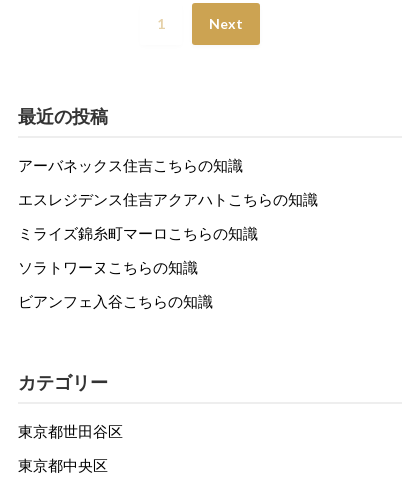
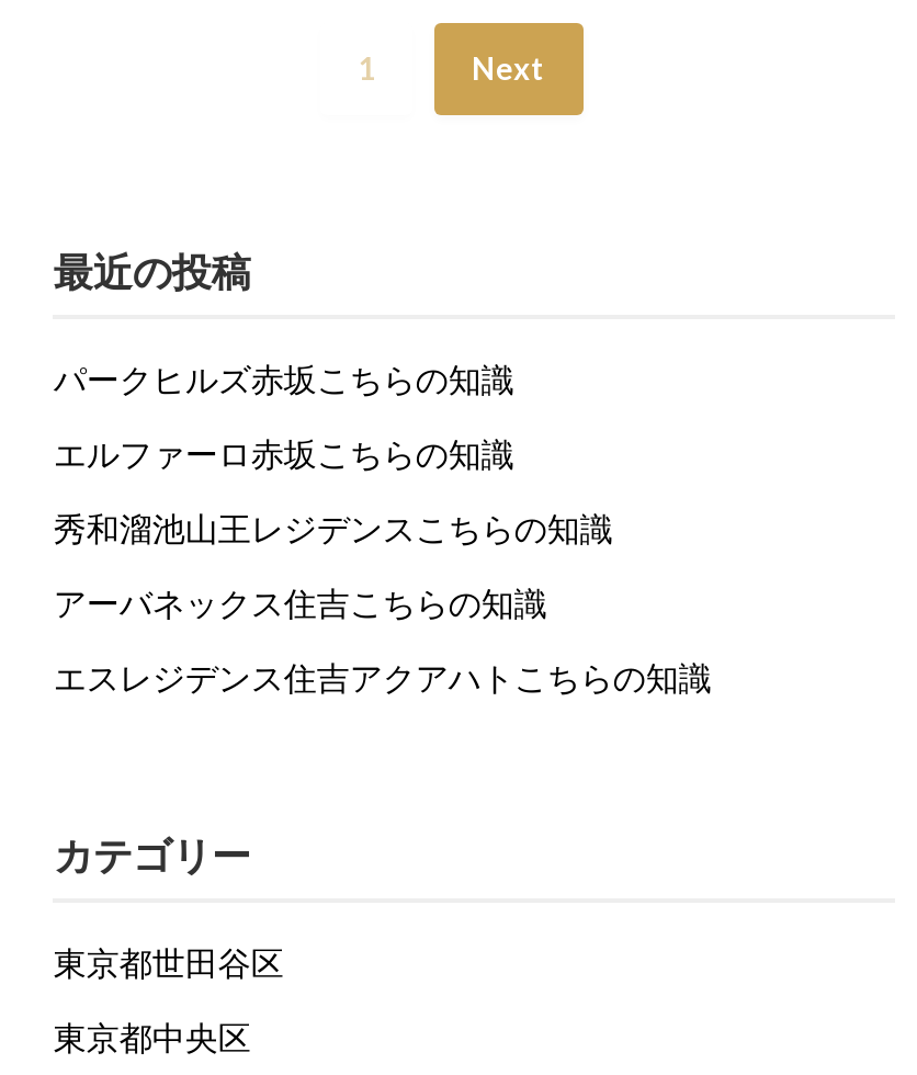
none -> [54,359,613,547] パークヒルズ赤坂こちらの知識 | エルファーロ赤坂こちらの知識 | 秀和溜池山王レジデンスこちらの知識
moved [18,156,318,208] -> [54,582,712,697]: アーバネックス住吉こちらの知識 | エスレジデンス住吉アクアハトこちらの知識
[18,224,258,310] ミライズ錦糸町マーロこちらの知識 | ソラトワーヌこちらの知識 | ビアンフェ入谷こちらの知識 -> none

